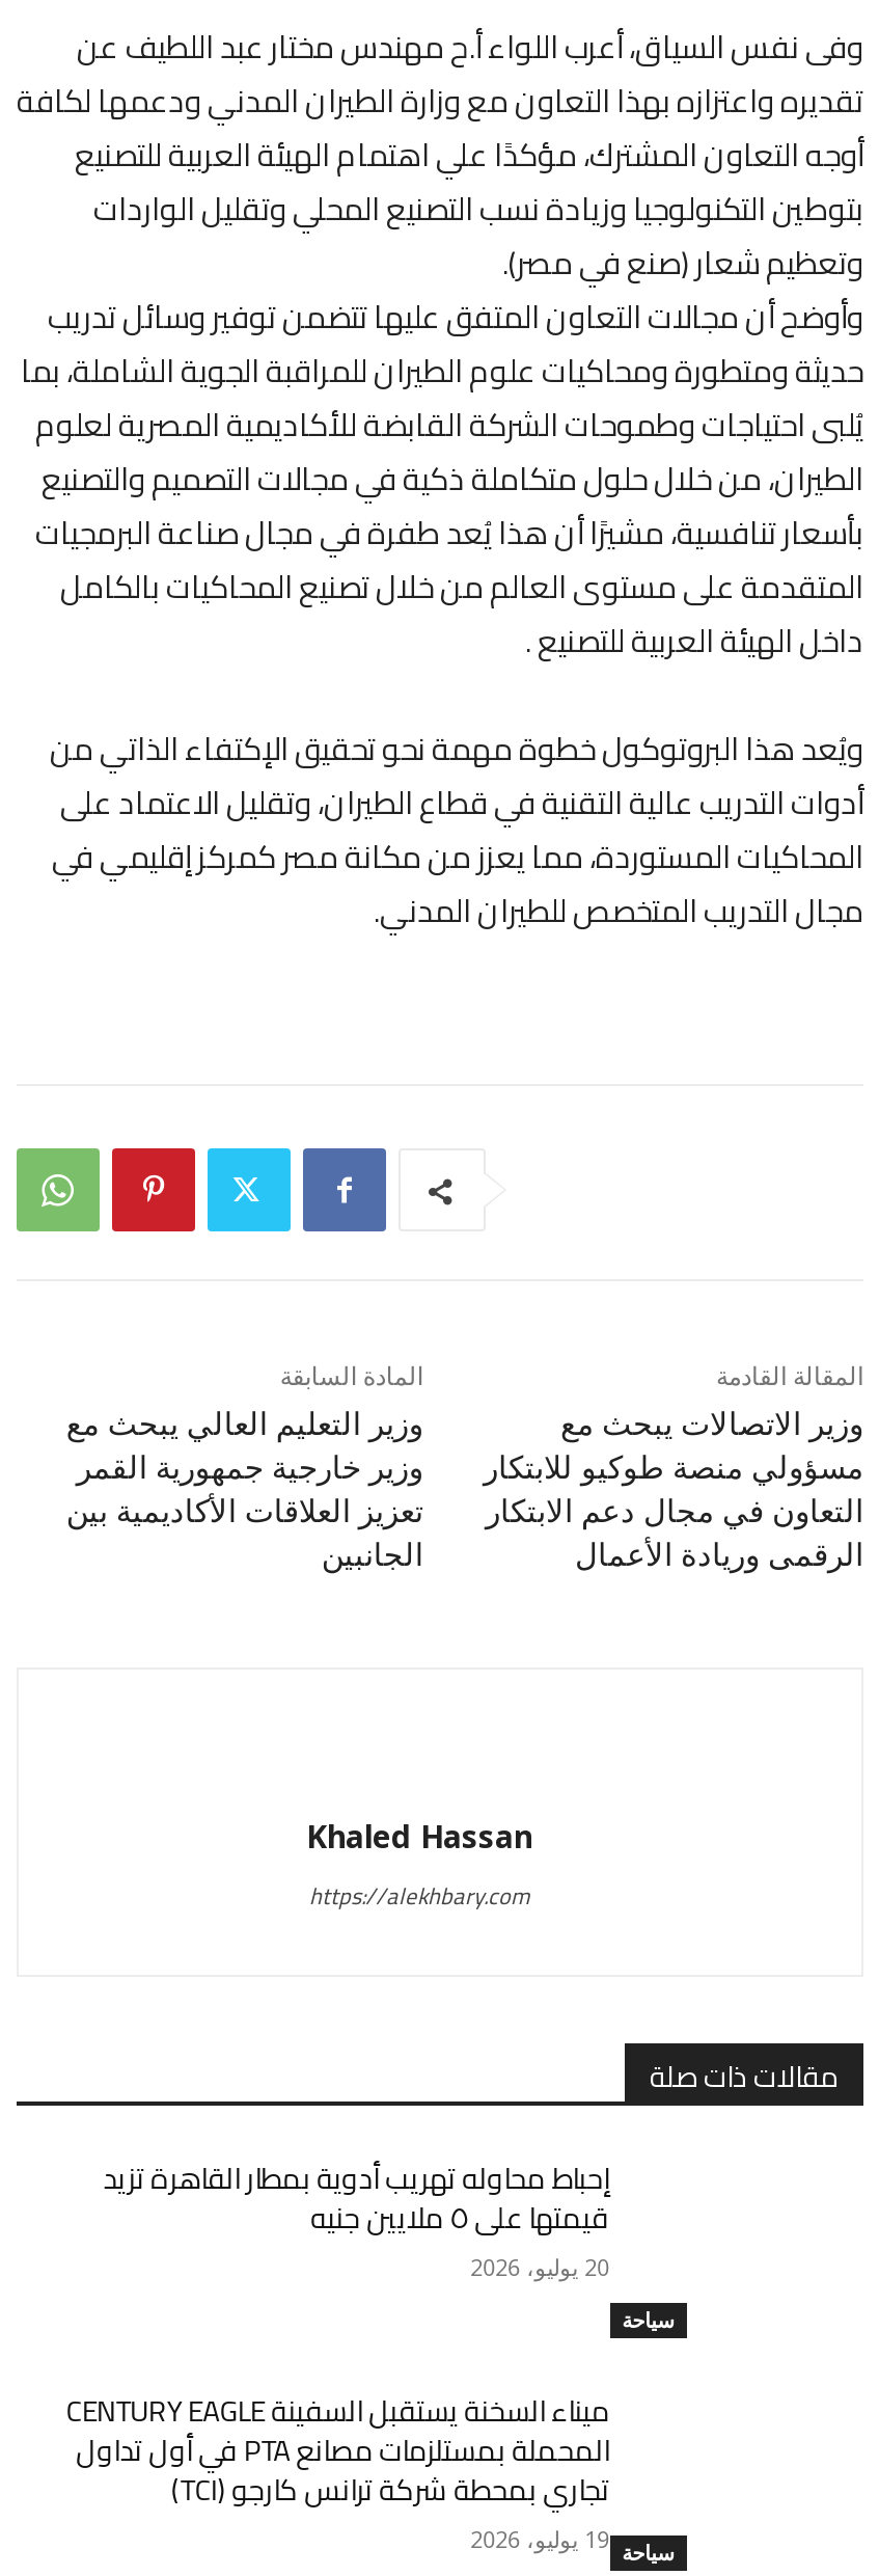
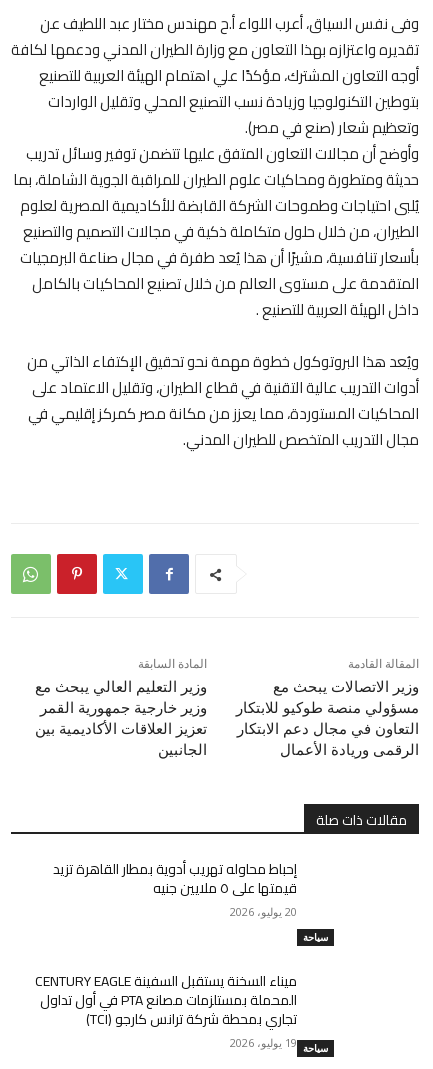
[306,1815,532,1917] Khaled Hassan | https://alekhbary.com -> none

